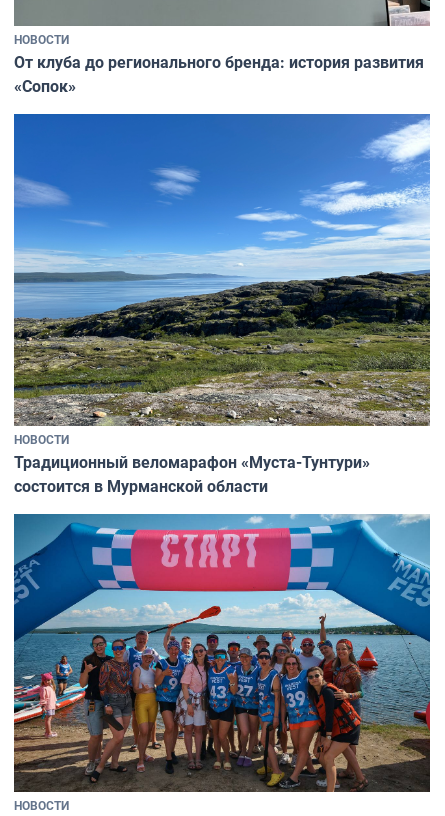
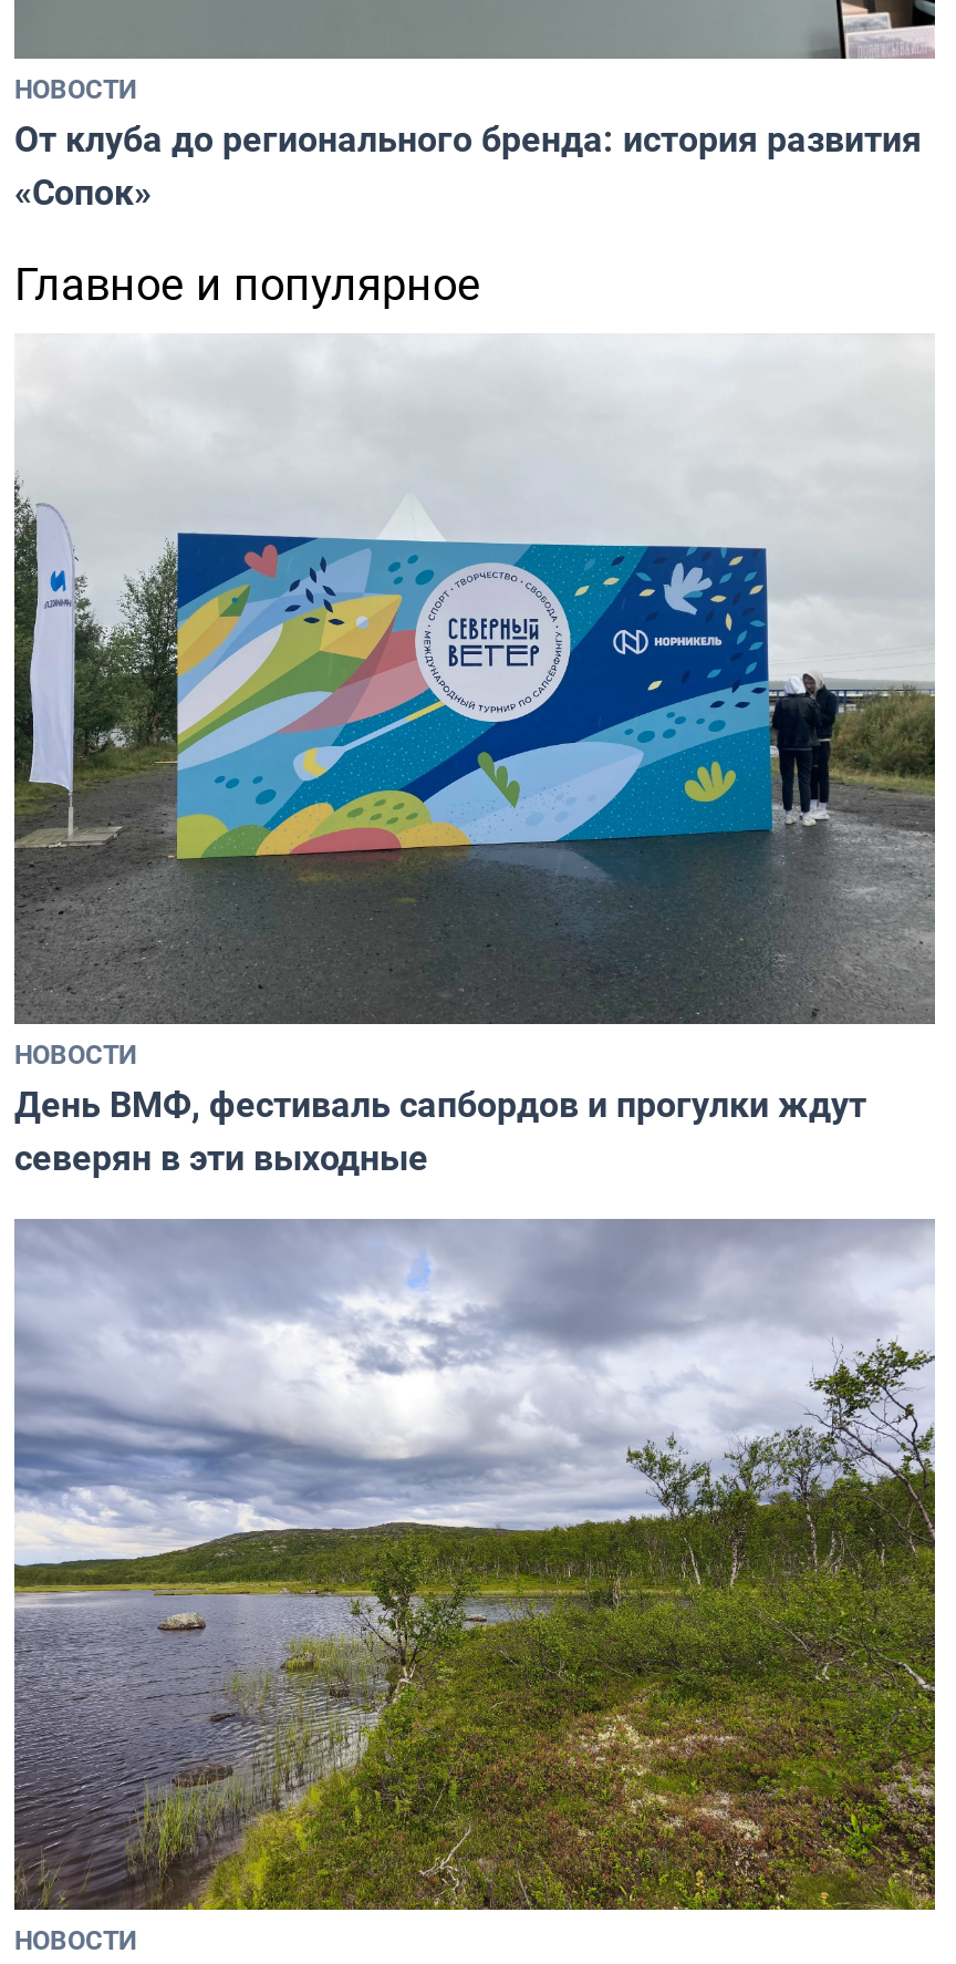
none -> [14,253,481,313] Главное и популярное
[13,113,431,497] [image] | Традиционный веломарафон «Муста-Тунтури» | состоится в Мурманской области -> [12,332,935,1181] [image] | День ВМФ, фестиваль сапбордов и прогулки ждут | северян в эти выходные
[13,514,431,793] [image] -> [14,1222,937,1913] [image]

